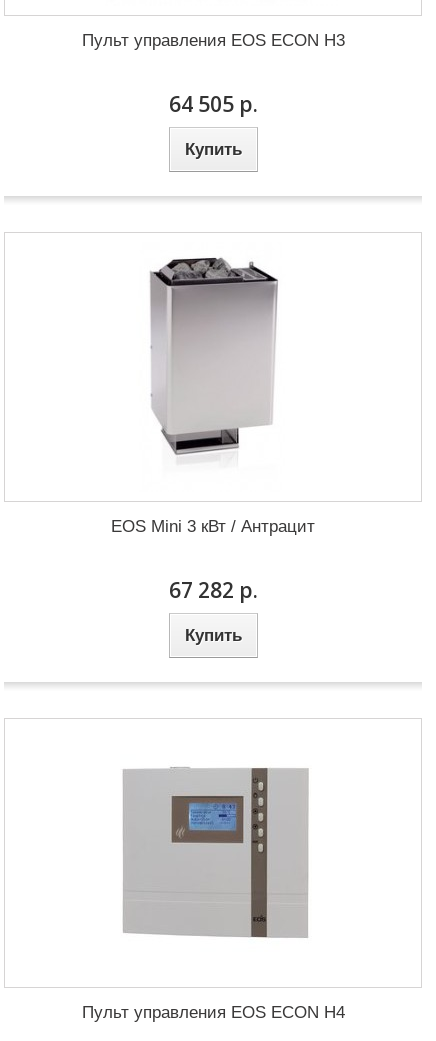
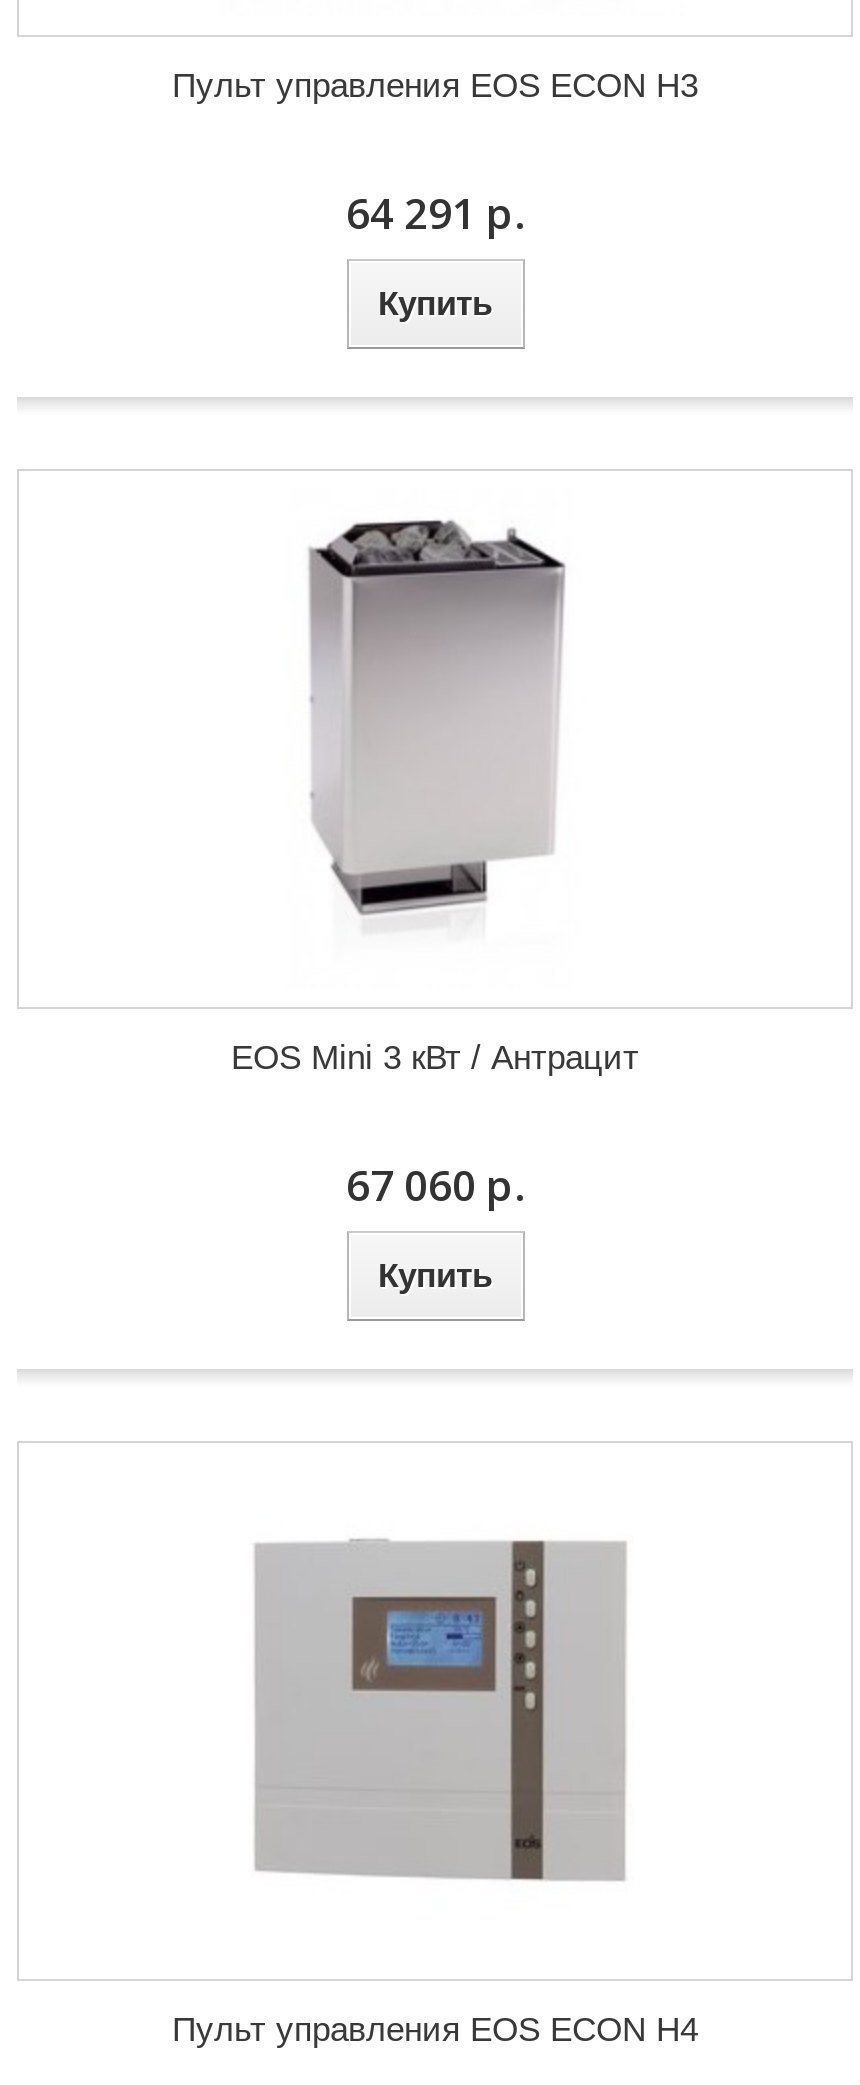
[168,90,257,118] 64 505 р. -> [346,185,524,241] 64 291 р.
[168,576,257,604] 67 282 р. -> [346,1157,524,1213] 67 060 р.

